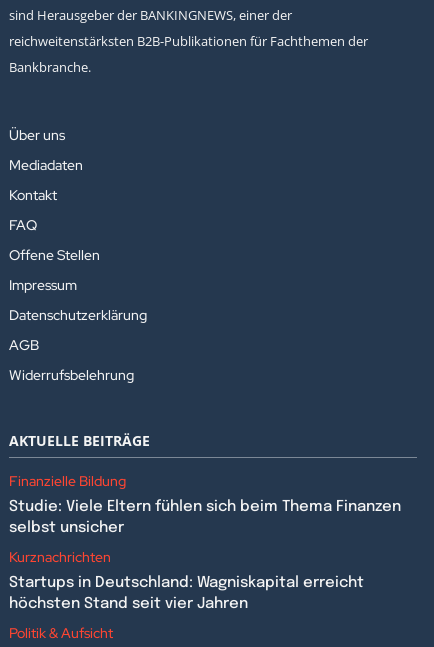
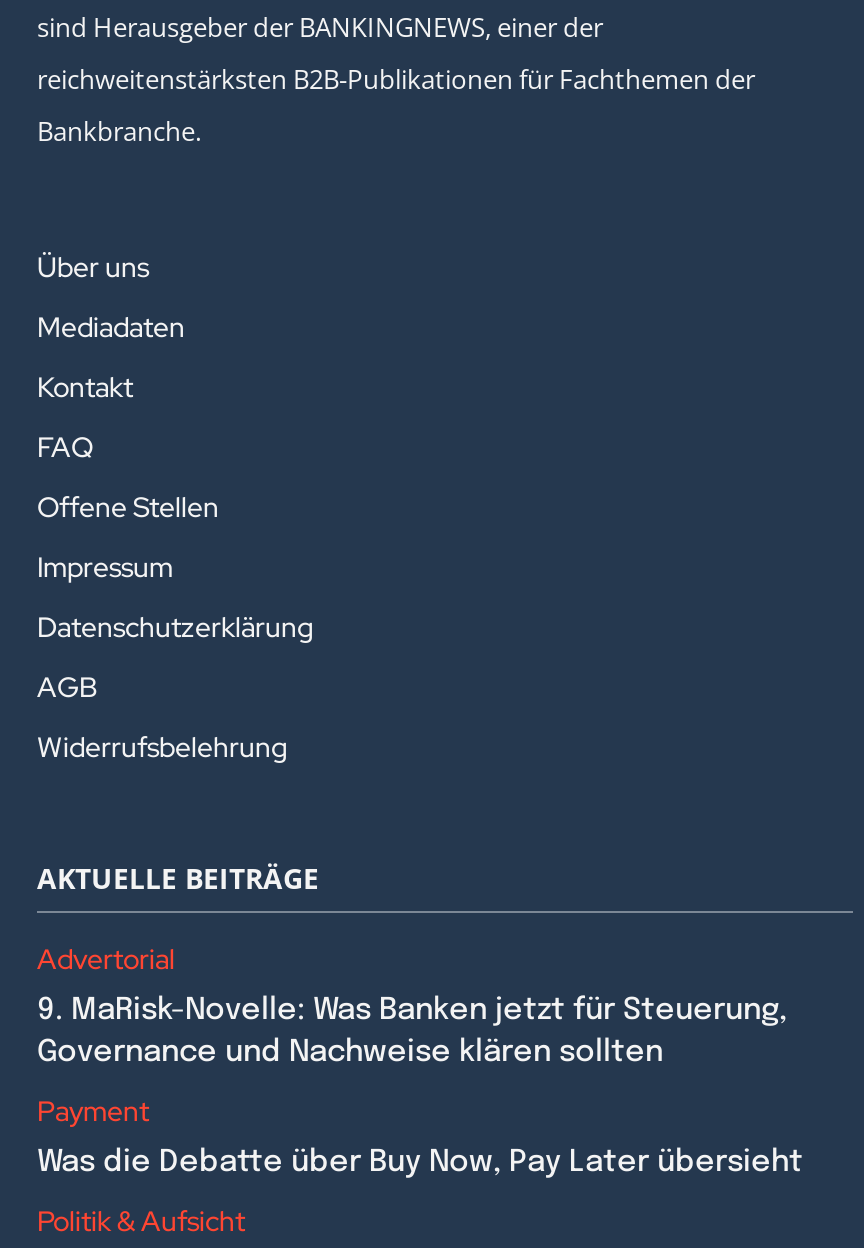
[9,472,126,490] Finanzielle Bildung -> [37,941,175,977] Advertorial
[9,499,401,536] Studie: Viele Eltern fühlen sich beim Thema Finanzen | selbst unsicher -> [37,995,787,1069] 9. MaRisk-Novelle: Was Banken jetzt für Steuerung, | Governance und Nachweise klären sollten
[9,548,111,566] Kurznachrichten -> [37,1093,149,1129] Payment
[9,575,364,612] Startups in Deutschland: Wagniskapital erreicht | höchsten Stand seit vier Jahren -> [37,1147,803,1179] Was die Debatte über Buy Now, Pay Later übersieht

